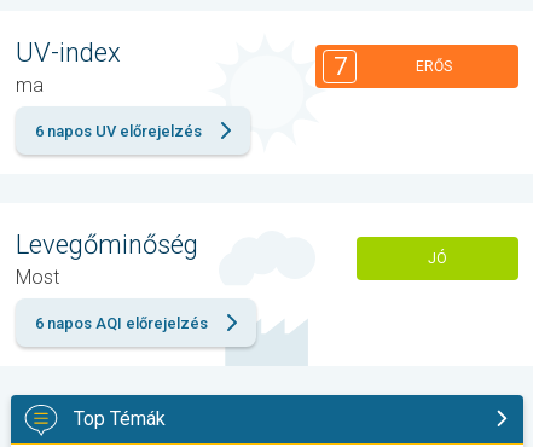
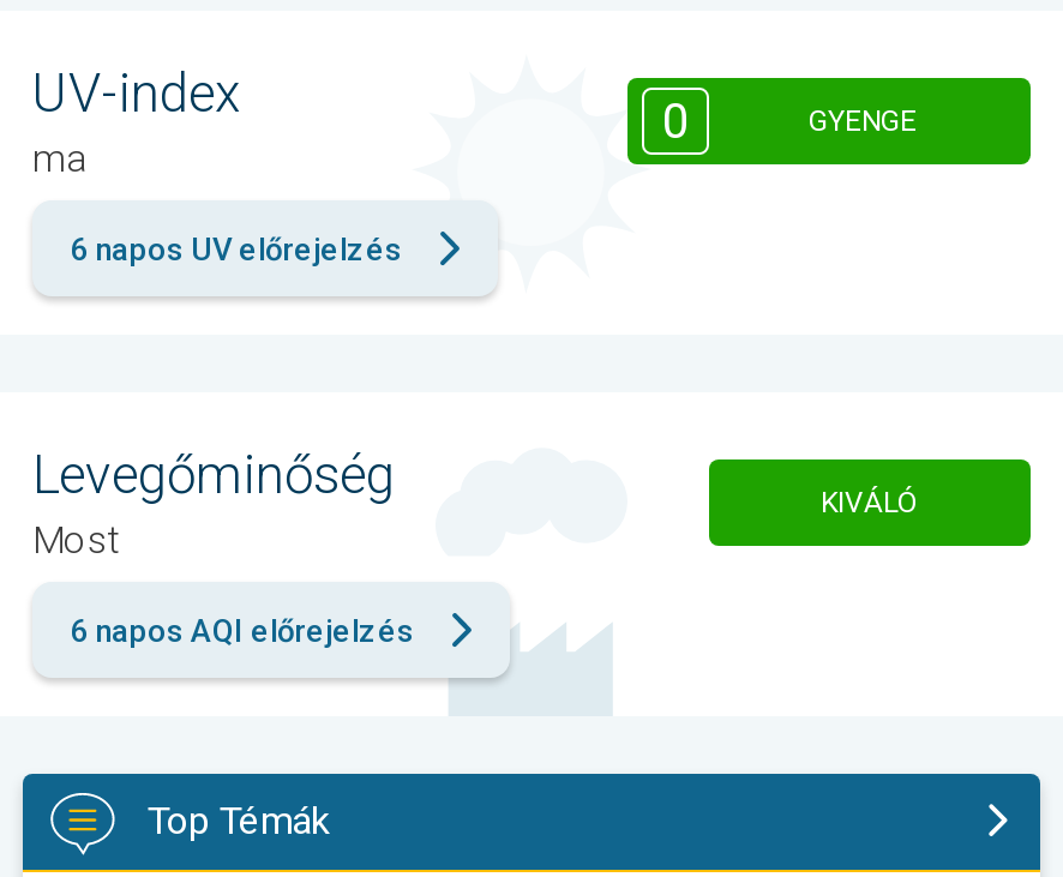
[333,52,452,81] 7 | ERŐS -> [662,93,917,150] 0 | GYENGE
[428,250,447,267] JÓ -> [821,486,919,520] KIVÁLÓ

